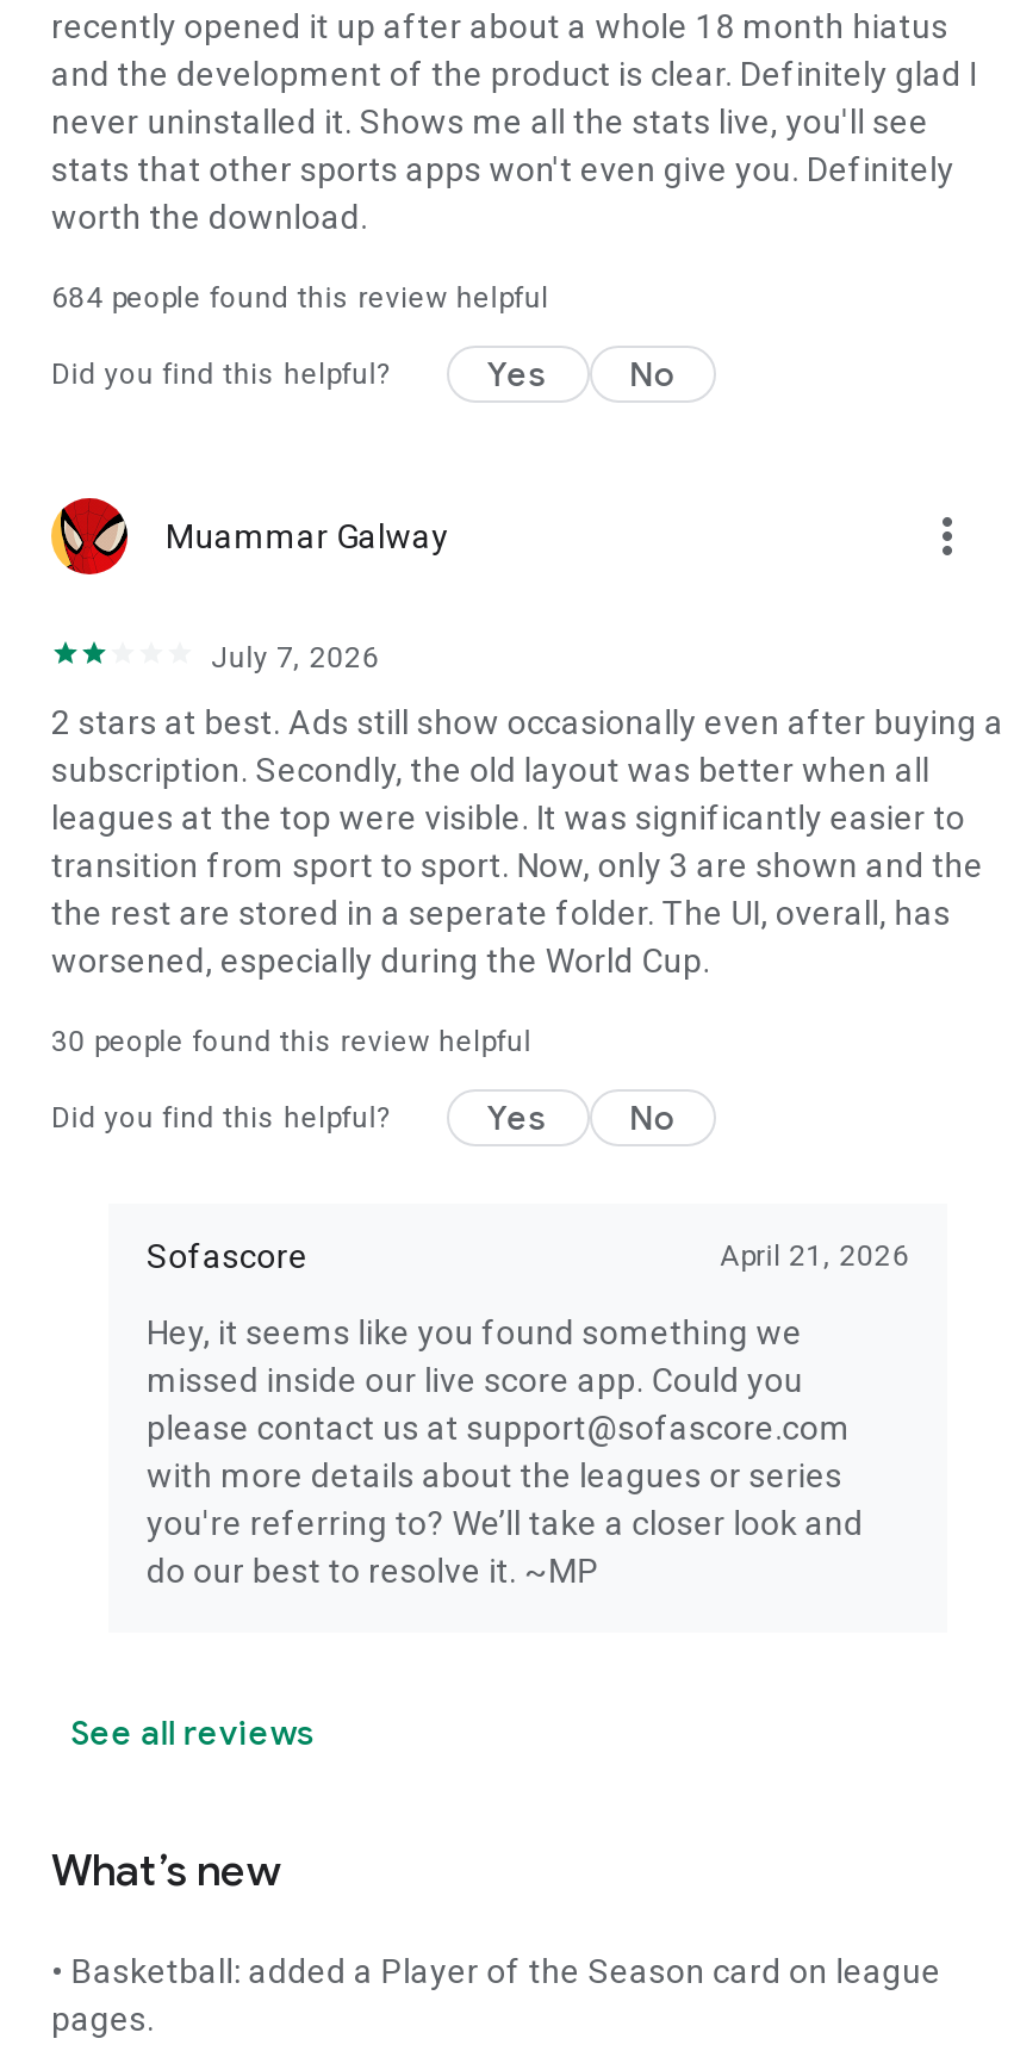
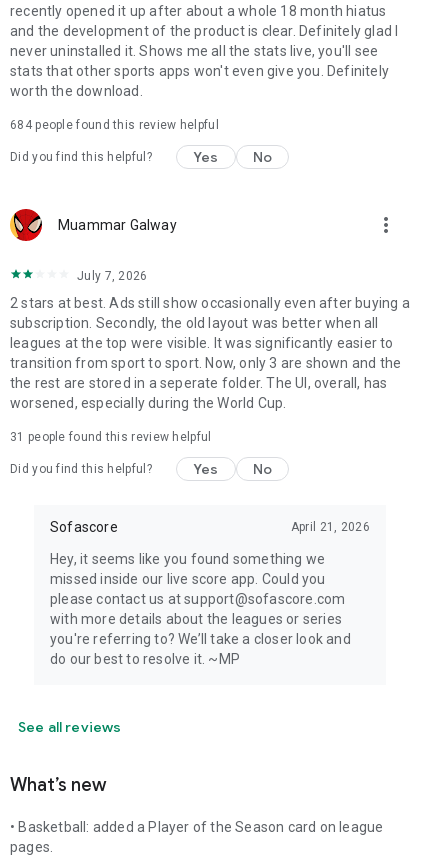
[51,1025,531,1058] 30 people found this review helpful -> [10,430,211,444] 31 people found this review helpful

